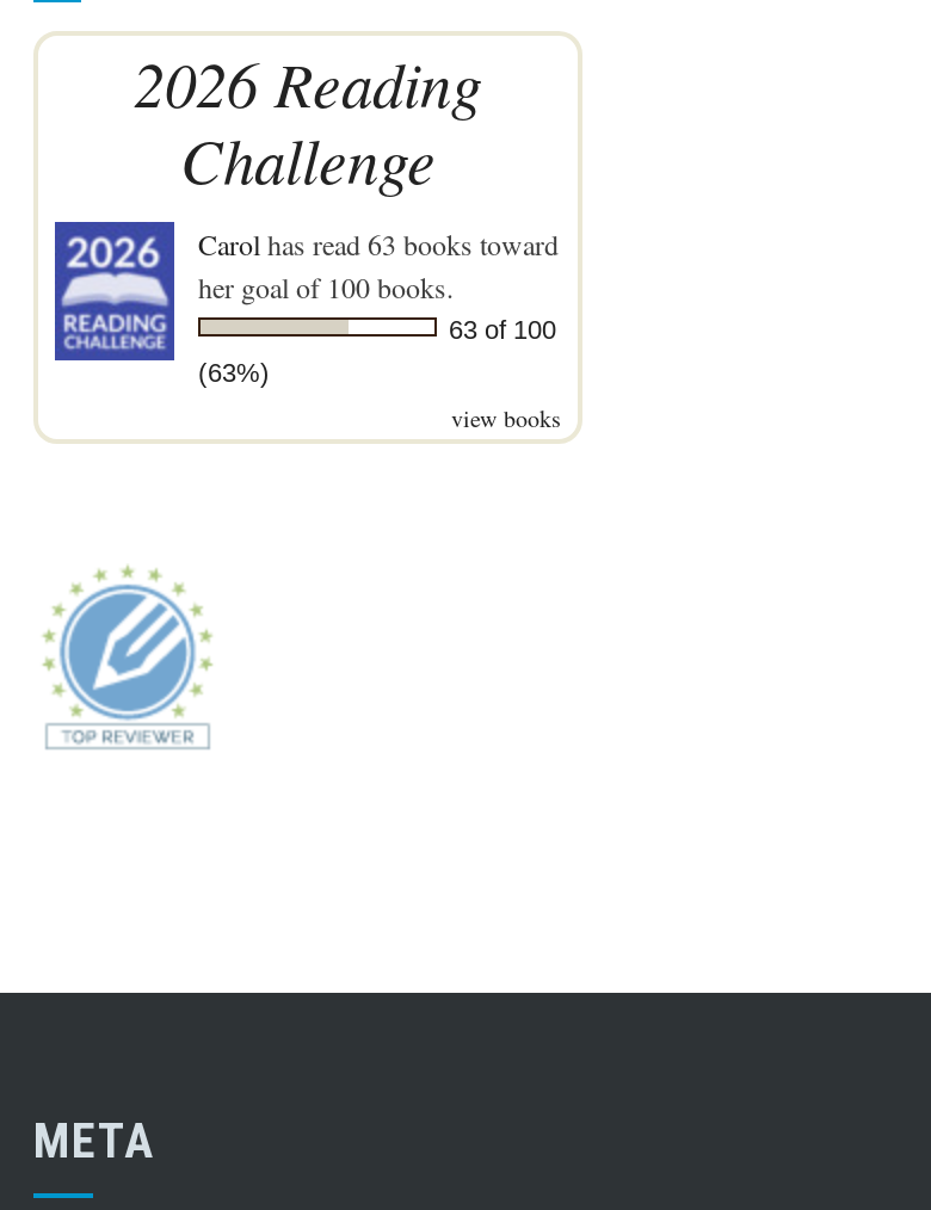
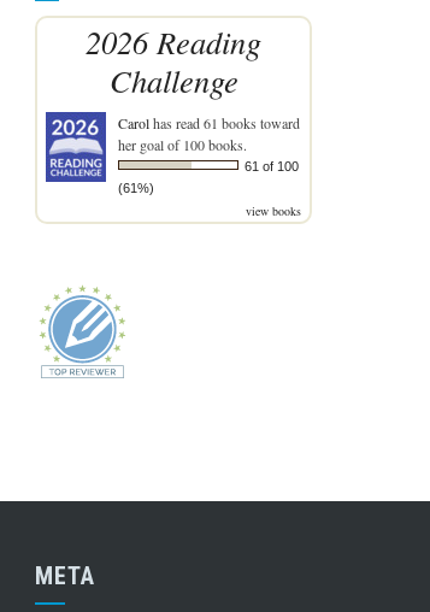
[198,225,559,263] Carol has read 63 books toward -> [118,114,300,133] Carol has read 61 books toward
[449,316,556,344] 63 of 100 -> [245,159,299,174] 61 of 100
[198,359,270,387] (63%) -> [118,181,154,196] (61%)

